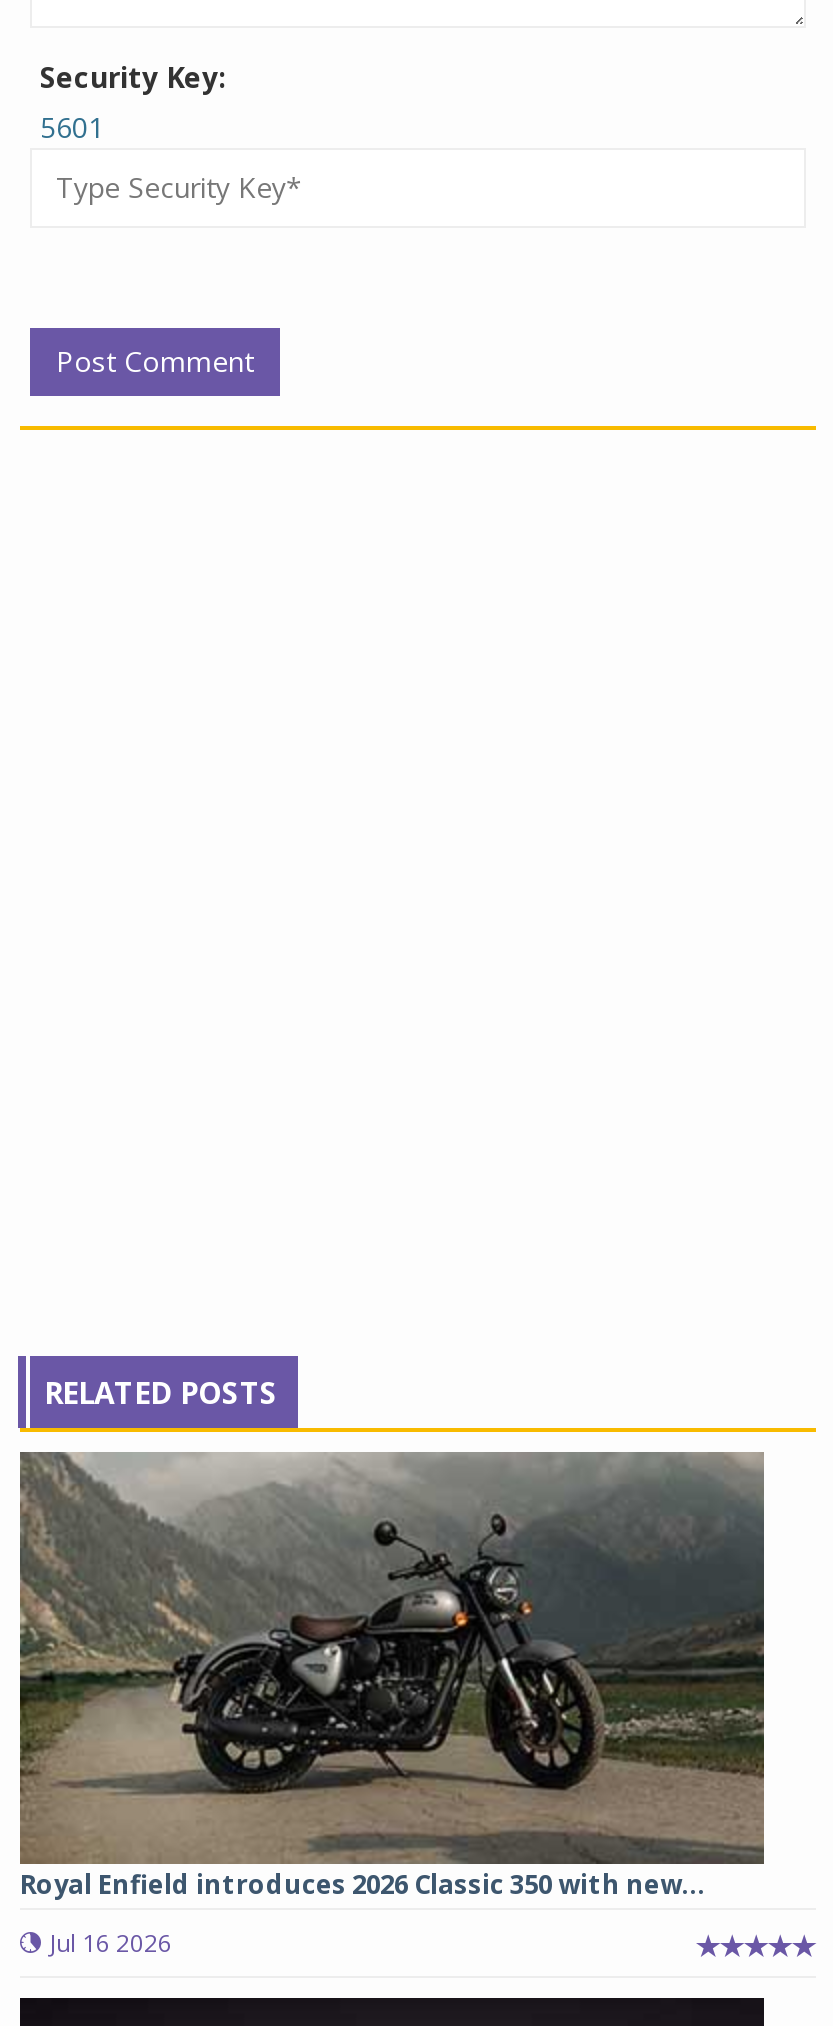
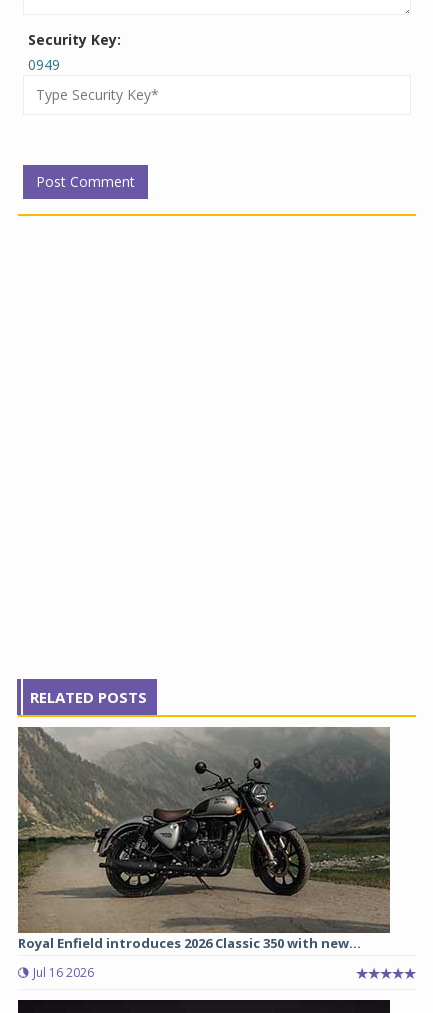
[40,108,104,146] 5601 -> [28,55,60,74] 0949

